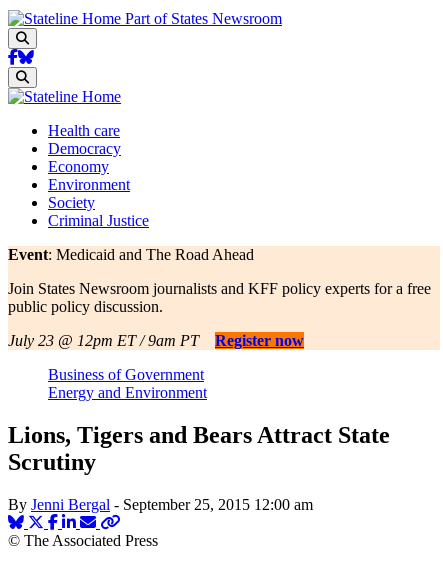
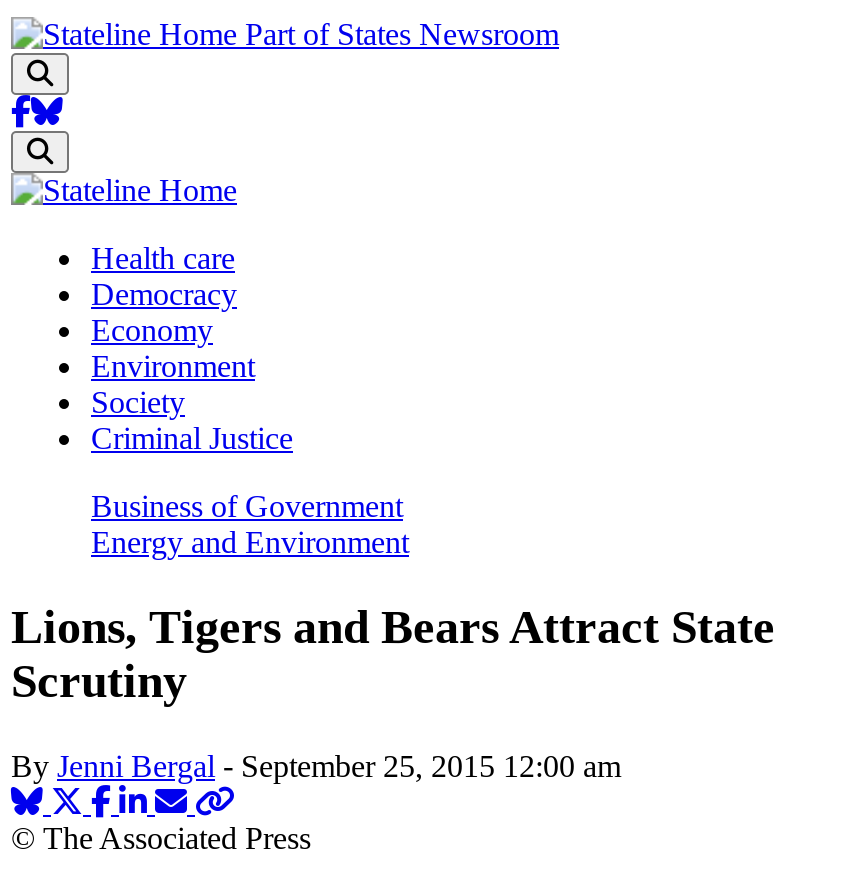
[8,246,431,349] Event: Medicaid and The Road Ahead | Join States Newsroom journalists and KFF policy experts for a free | public policy discussion. | July 23 @ 12pm ET / 9am PT | Register now -> none

